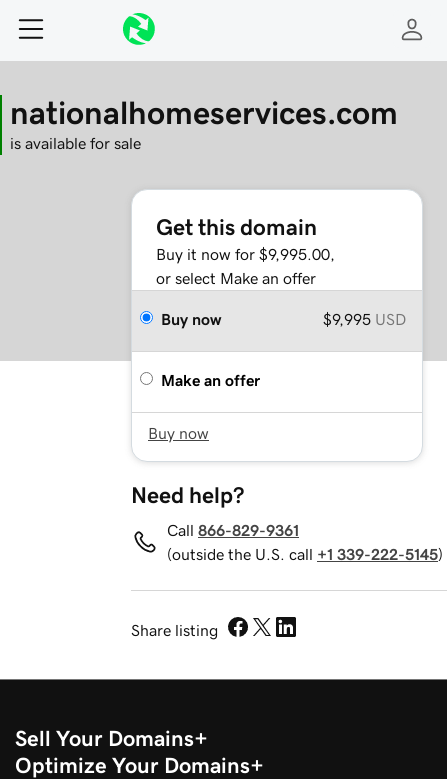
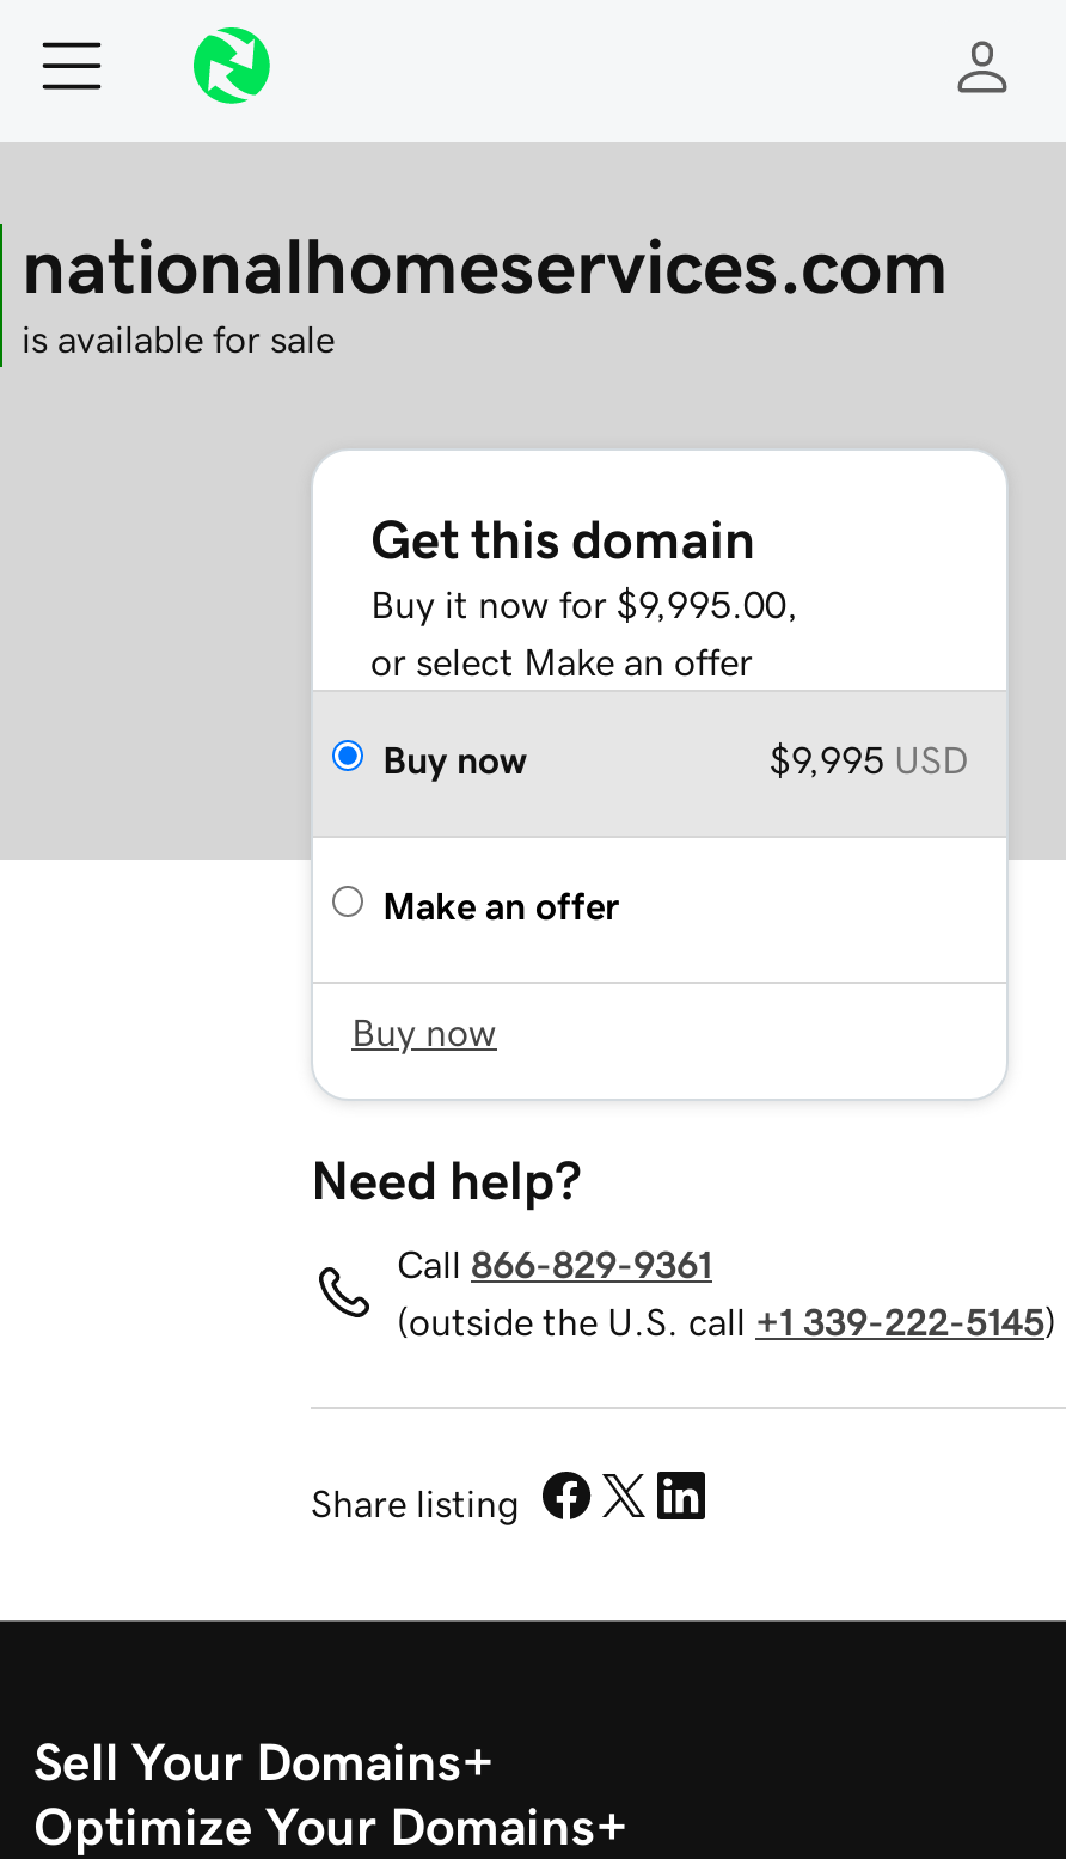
none -> [191,25,272,106] [image]
[122,12,156,46] [image] -> none

